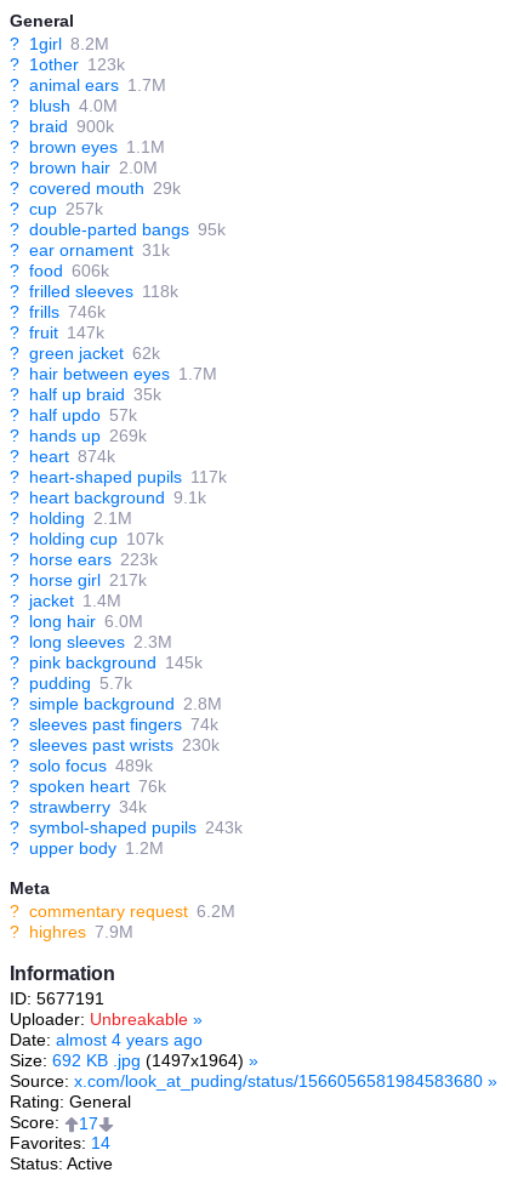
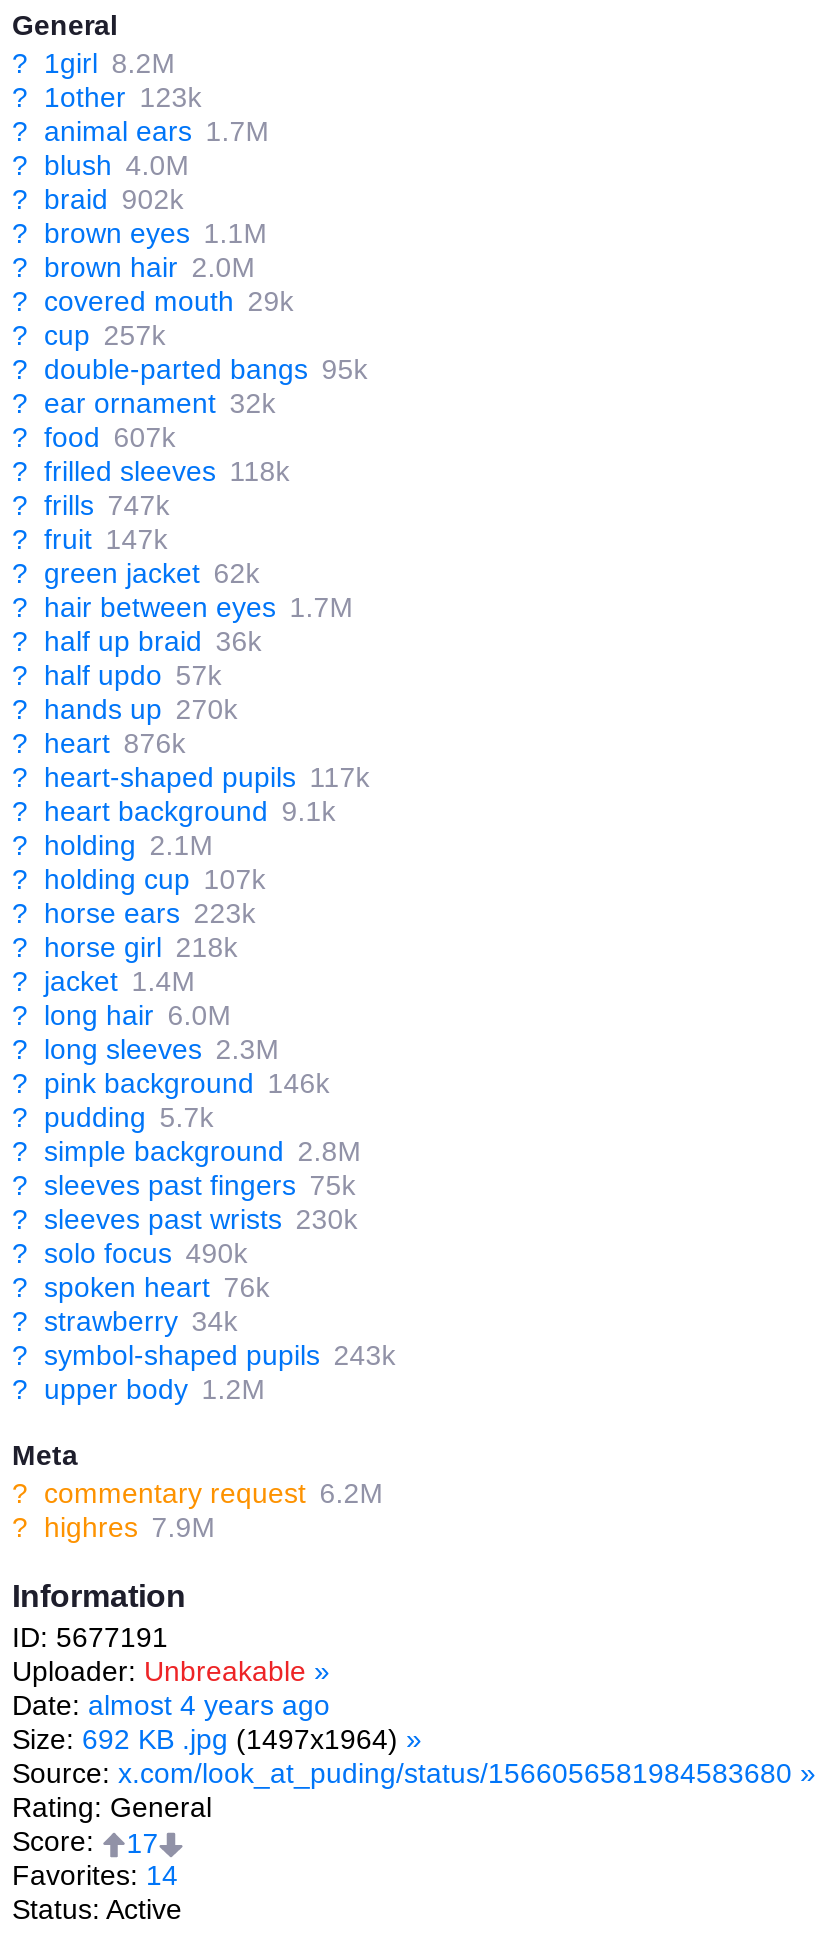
[10,117,114,136] ? braid 900k -> [12,184,184,216] ? braid 902k
[10,241,170,260] ? ear ornament 31k -> [12,388,276,420] ? ear ornament 32k
[10,261,109,281] ? food 606k -> [12,422,176,454] ? food 607k
[10,303,105,322] ? frills 746k -> [12,490,170,522] ? frills 747k
[10,385,161,404] ? half up braid 35k -> [12,626,262,658] ? half up braid 36k
[10,426,147,446] ? hands up 269k -> [12,694,238,726] ? hands up 270k
[10,447,115,466] ? heart 874k -> [12,728,186,760] ? heart 876k
[10,571,147,590] ? horse girl 217k -> [12,932,238,964] ? horse girl 218k
[10,653,202,673] ? pink background 145k -> [12,1068,330,1100] ? pink background 146k
[10,715,218,734] ? sleeves past fingers 74k -> [12,1170,356,1202] ? sleeves past fingers 75k
[10,756,153,776] ? solo focus 489k -> [12,1238,248,1270] ? solo focus 490k

